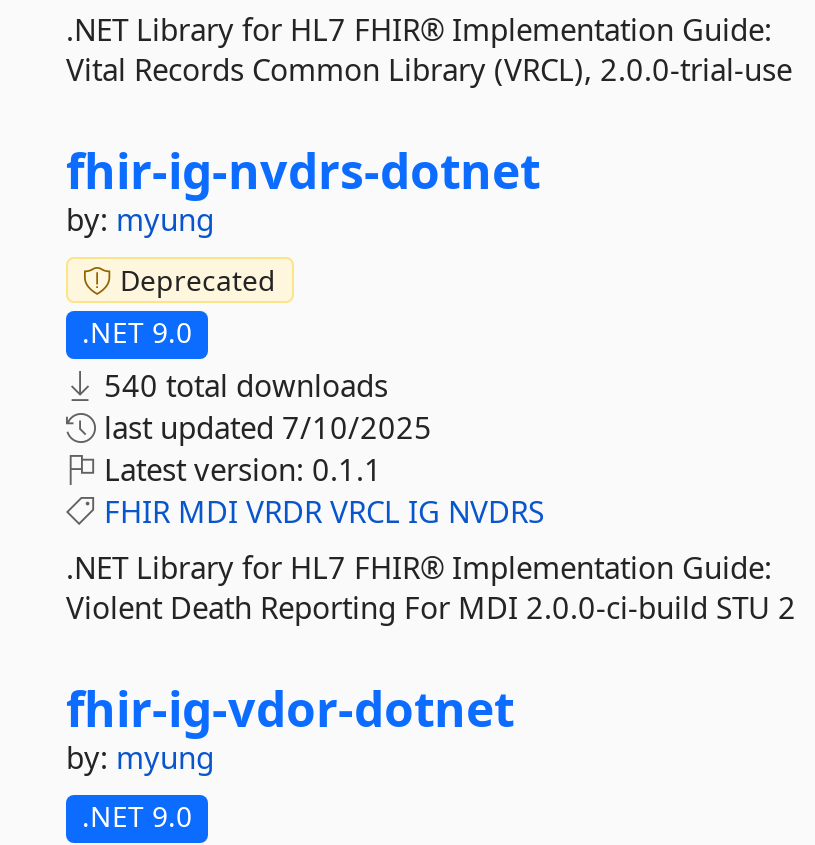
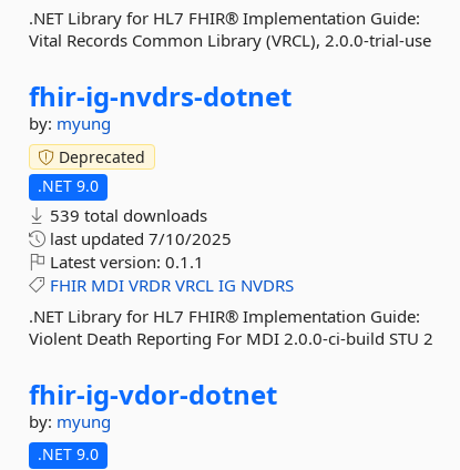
[96,365,388,405] 540 total downloads -> [45,204,207,226] 539 total downloads

